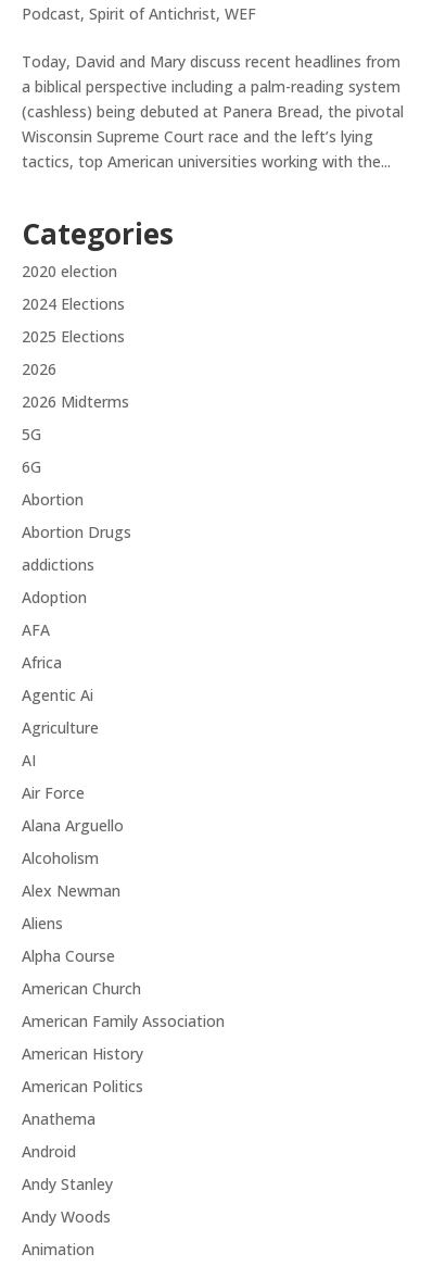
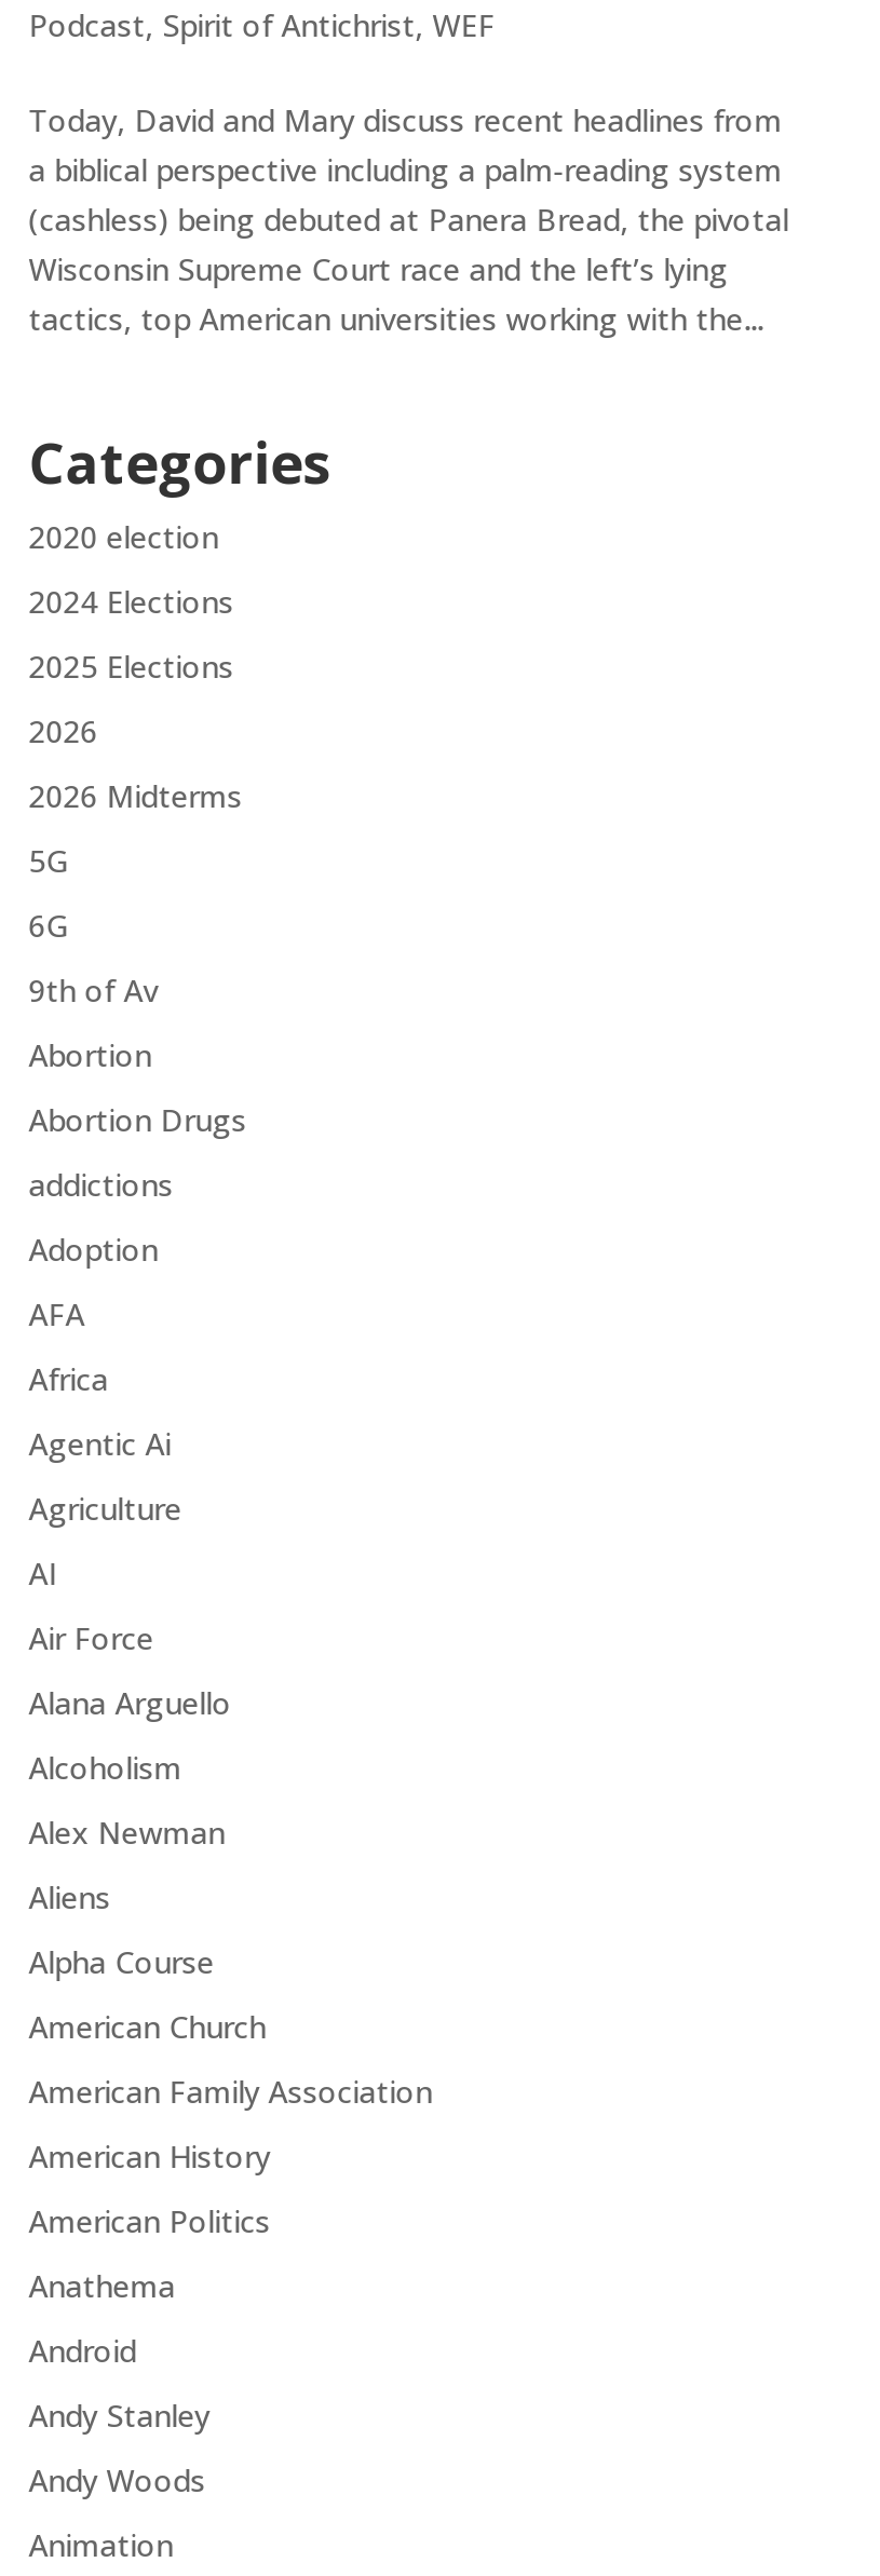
none -> [29,971,158,1012] 9th of Av

